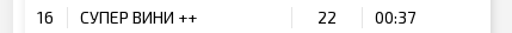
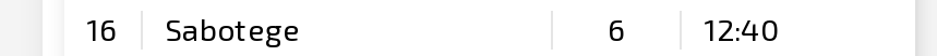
[80,6,415,27] СУПЕР ВИНИ ++ | 22 | 00:37 -> [165,10,778,46] Sabotege | 6 | 12:40

